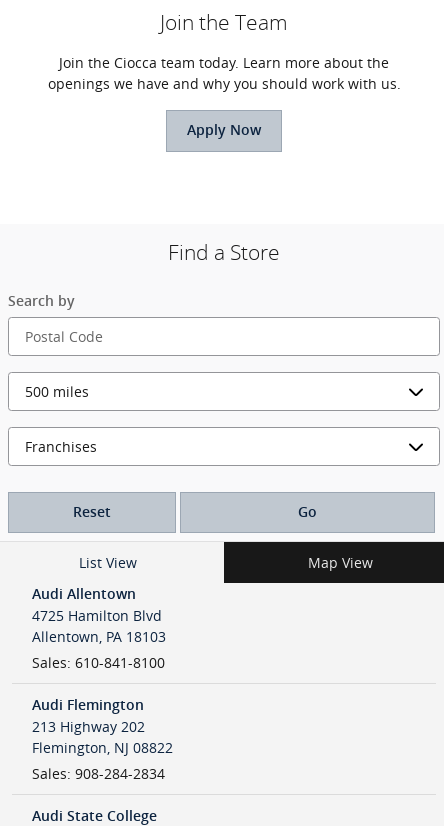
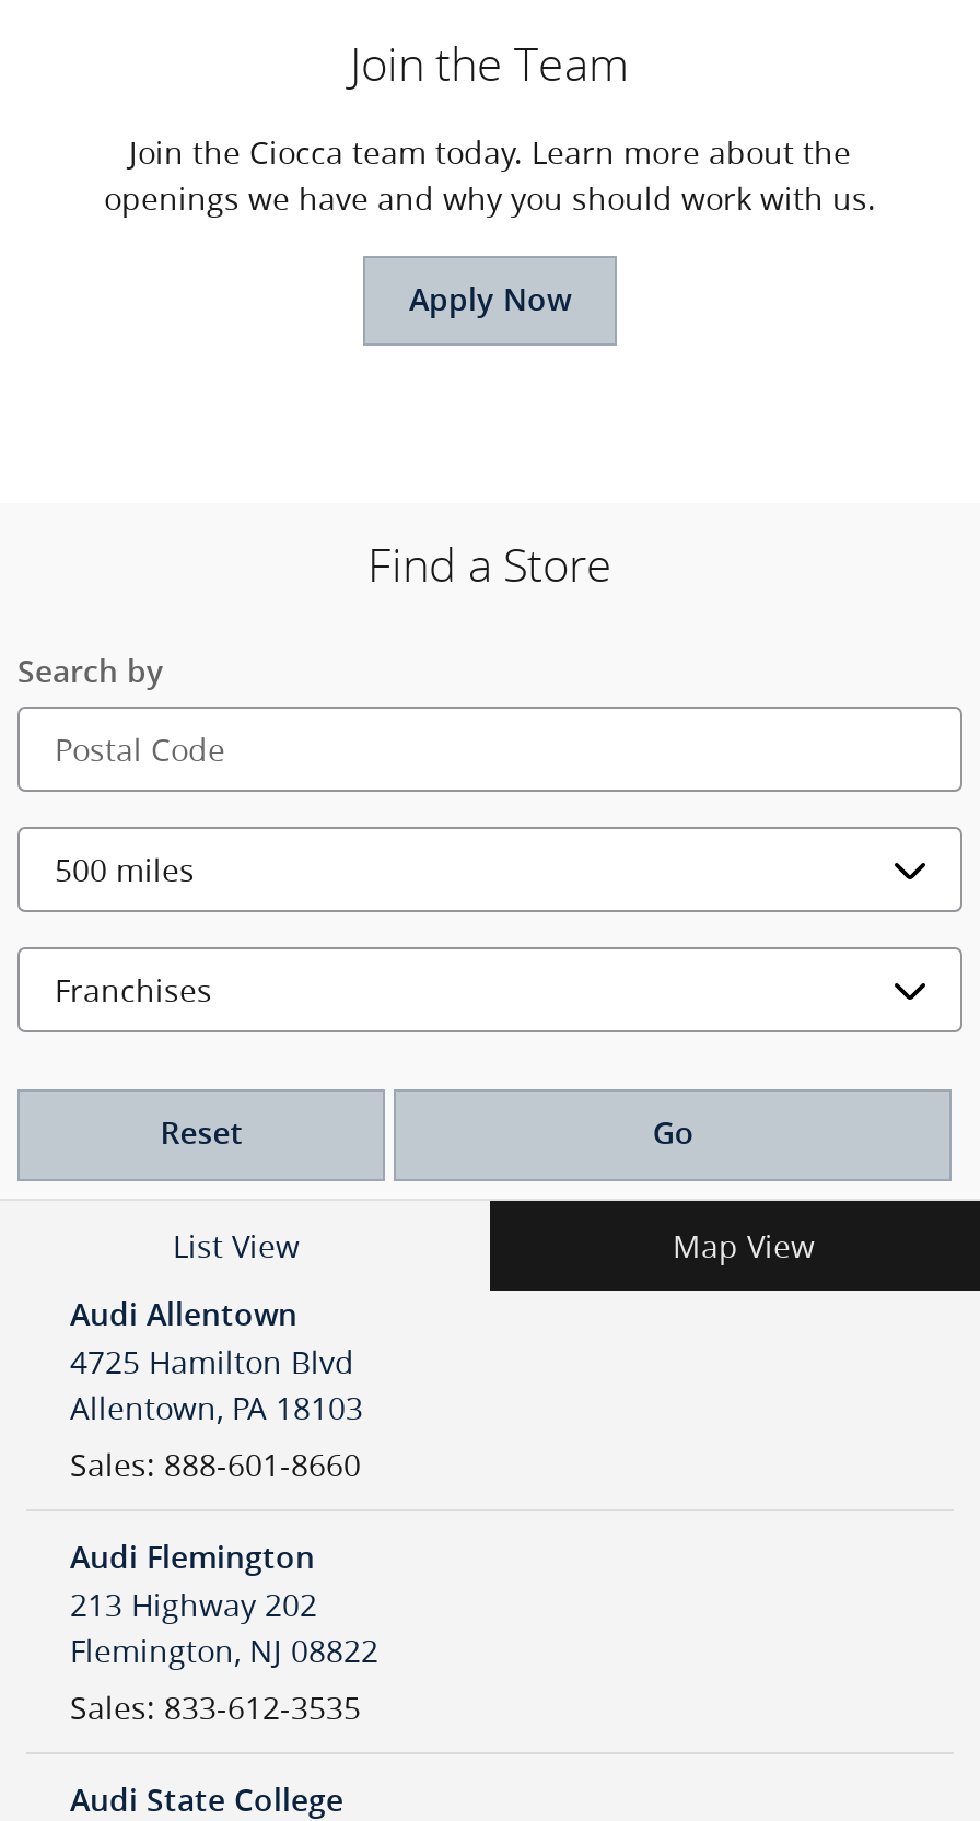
[32,653,165,672] Sales: 610-841-8100 -> [70,1443,361,1484] Sales: 888-601-8660
[32,764,165,783] Sales: 908-284-2834 -> [70,1686,361,1727] Sales: 833-612-3535

